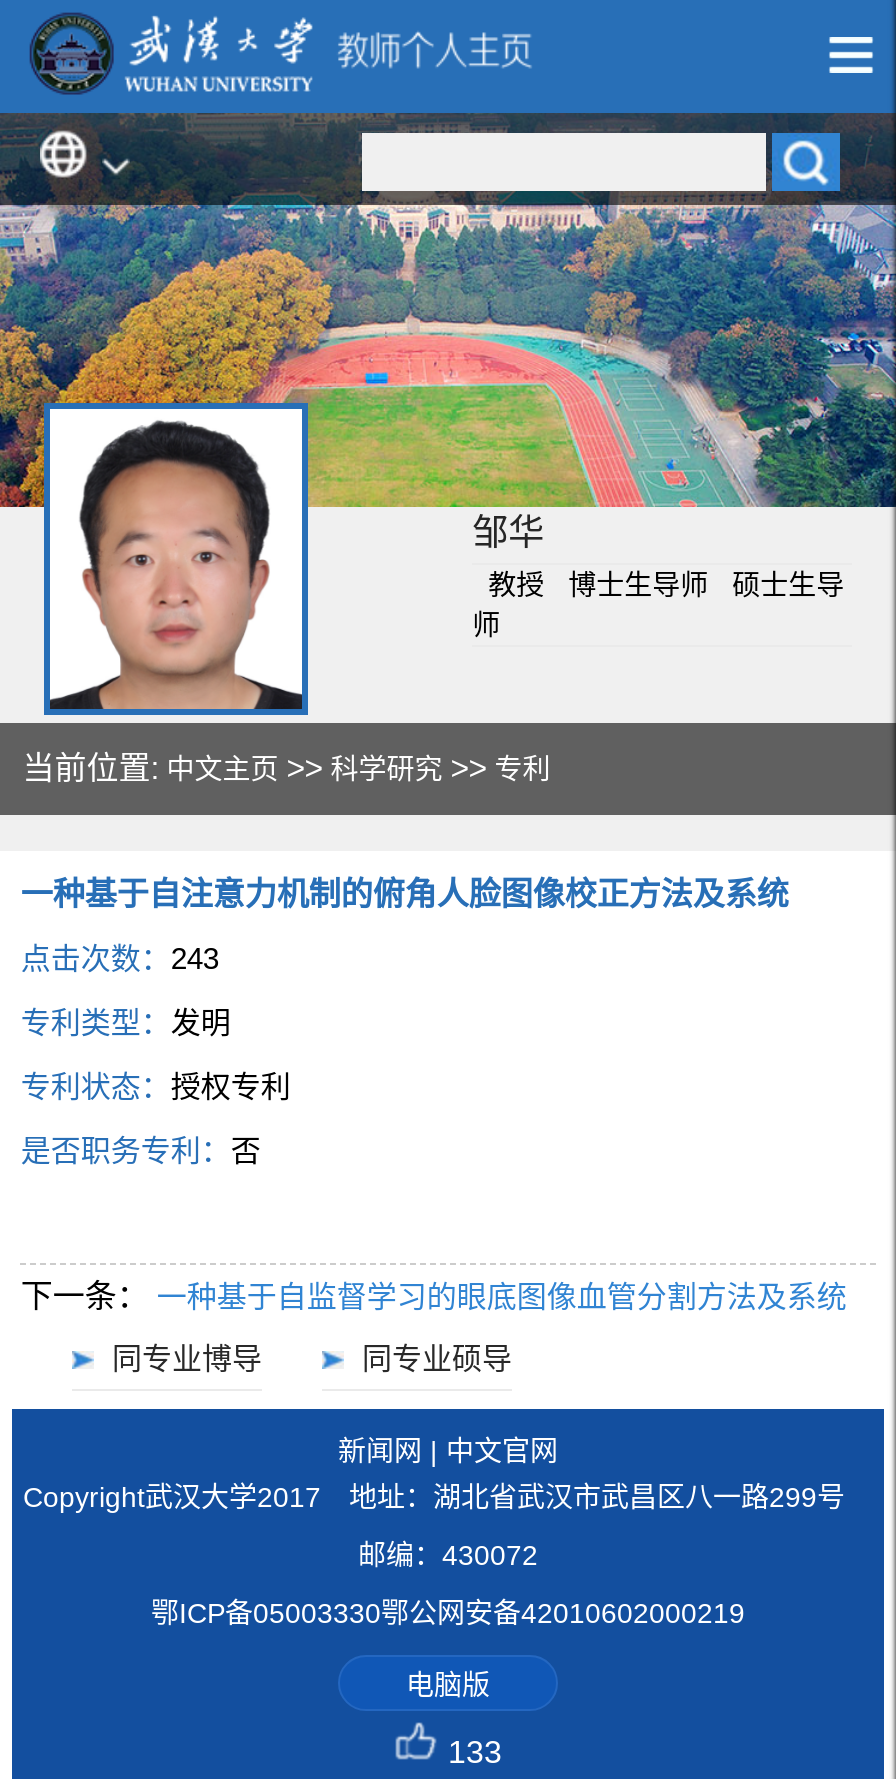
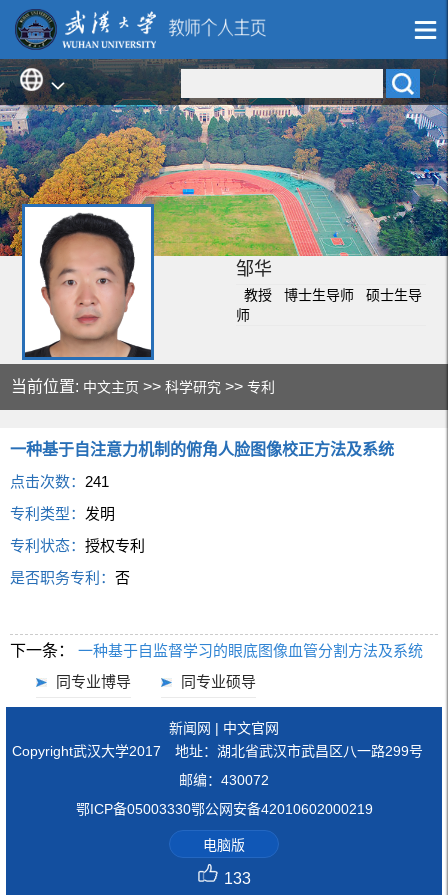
[21,942,219,976] 点击次数：243 -> [10,473,109,490] 点击次数：241

